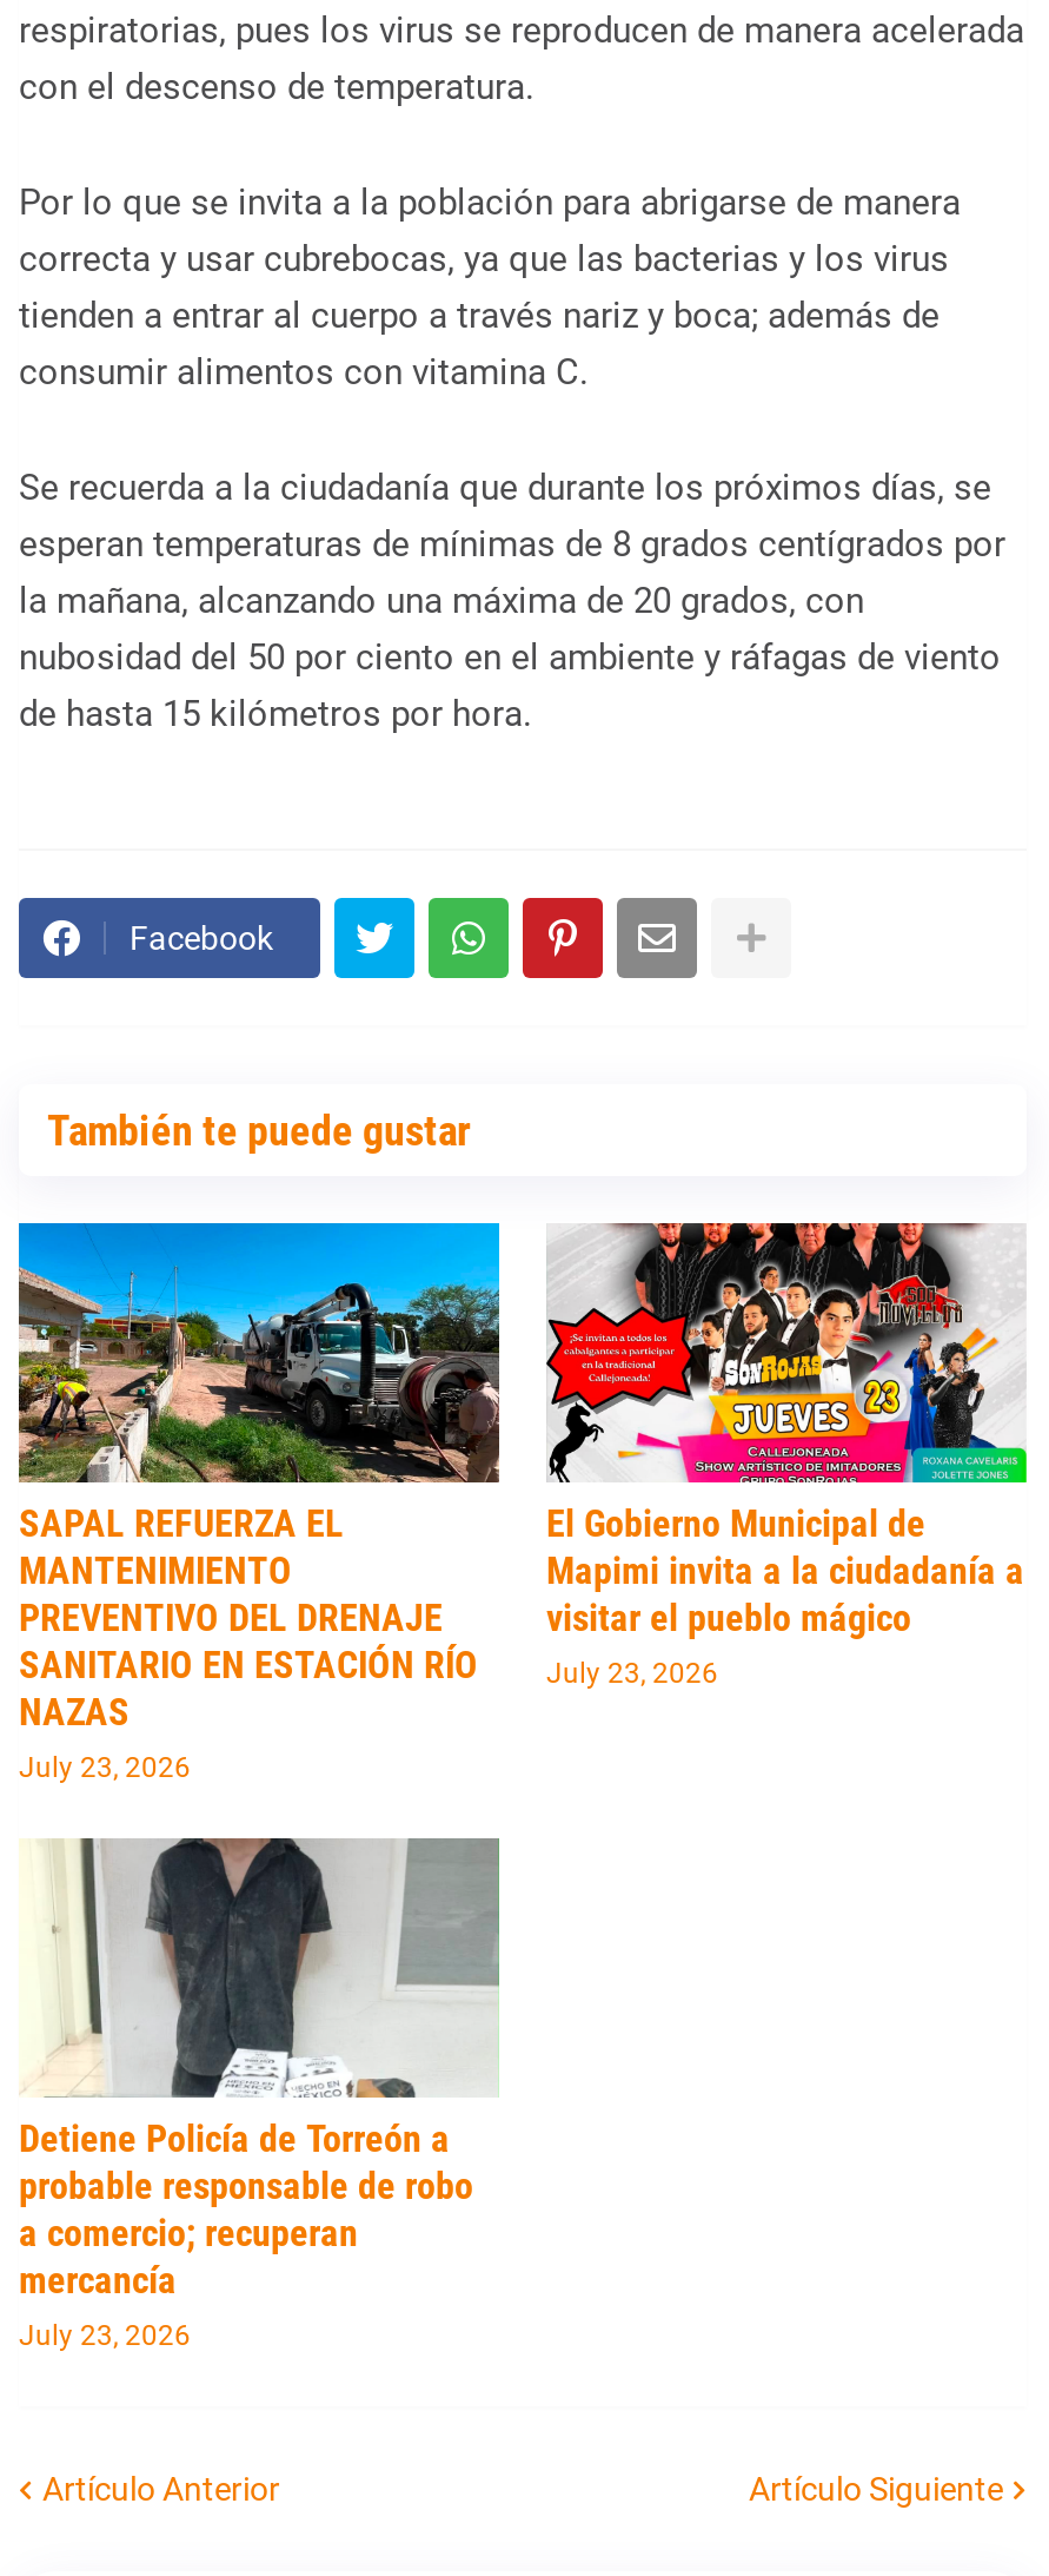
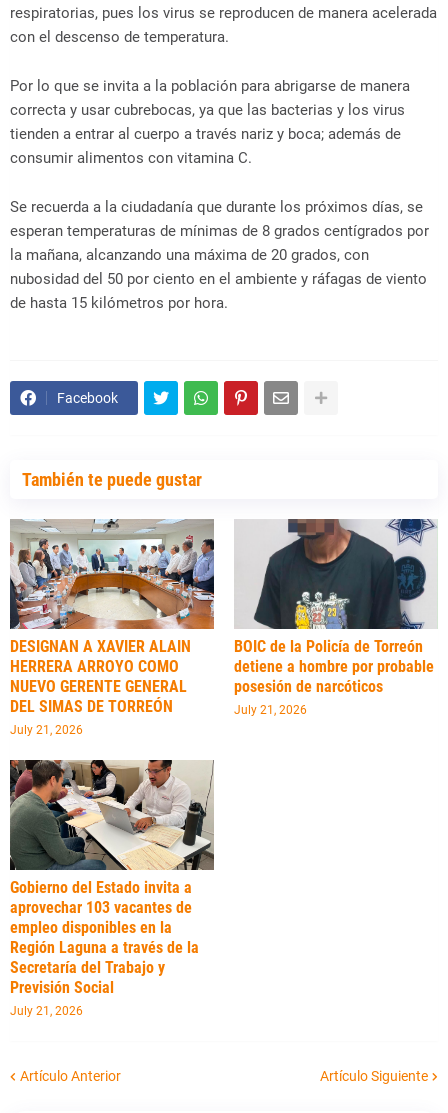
[16,1221,502,1784] [image] | SAPAL REFUERZA EL | MANTENIMIENTO | PREVENTIVO DEL DRENAJE | SANITARIO EN ESTACIÓN RÍO | NAZAS | July 23, 2026 -> [9,518,215,737] [image] | DESIGNAN A XAVIER ALAIN | HERRERA ARROYO COMO | NUEVO GERENTE GENERAL | DEL SIMAS DE TORREÓN | July 21, 2026
[546,1221,1024,1690] [image] | El Gobierno Municipal de | Mapimi invita a la ciudadanía a | visitar el pueblo mágico | July 23, 2026 -> [234,518,437,717] [image] | BOIC de la Policía de Torreón | detiene a hombre por probable | posesión de narcóticos | July 21, 2026
[19,1791,499,2352] [image] | Detiene Policía de Torreón a | probable responsable de robo | a comercio; recuperan | mercancía | July 23, 2026 -> [9,759,215,1018] [image] | Gobierno del Estado invita a | aprovechar 103 vacantes de | empleo disponibles en la | Región Laguna a través de la | Secretaría del Trabajo y | Previsión Social | July 21, 2026

